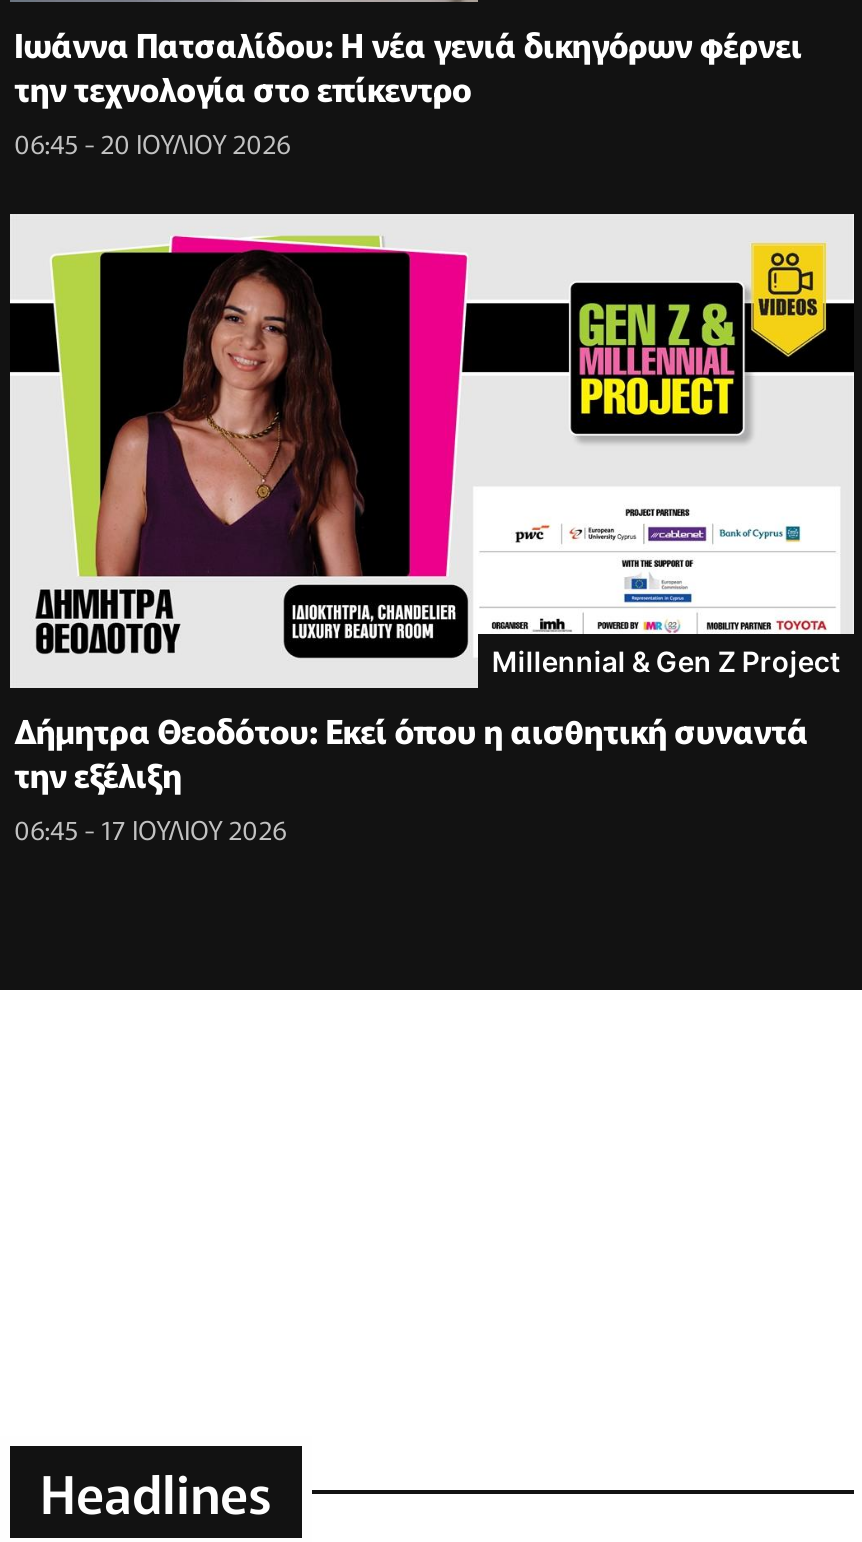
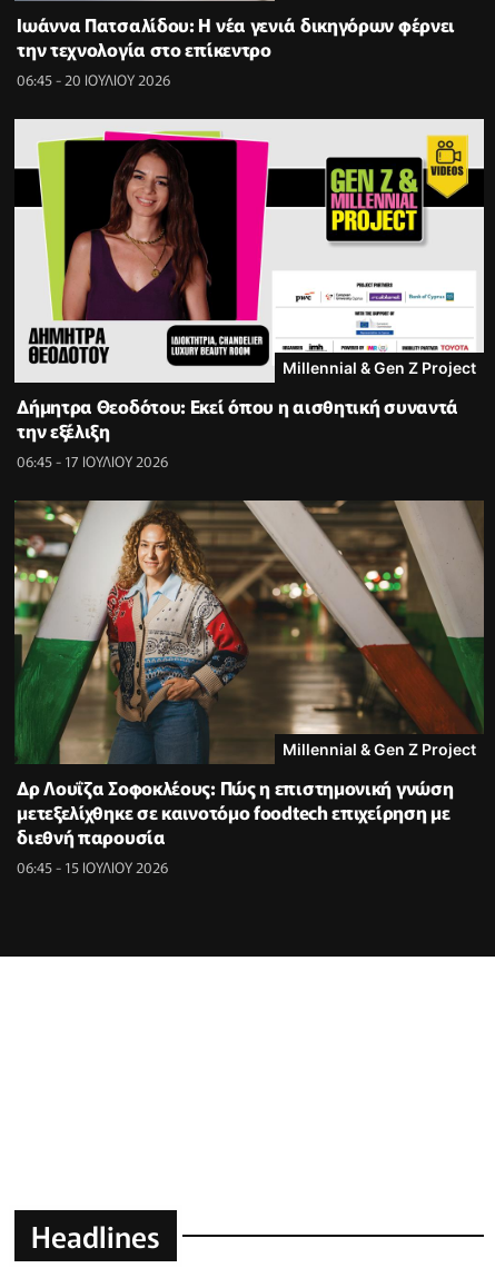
none -> [13,499,485,878] [image] | Millennial & Gen Z Project | Δρ Λουΐζα Σοφοκλέους: Πώς η επιστημονική γνώση | μετεξελίχθηκε σε καινοτόμο foodtech επιχείρηση με | διεθνή παρουσία | 06:45 - 15 ΙΟΥΛΙΟΥ 2026

